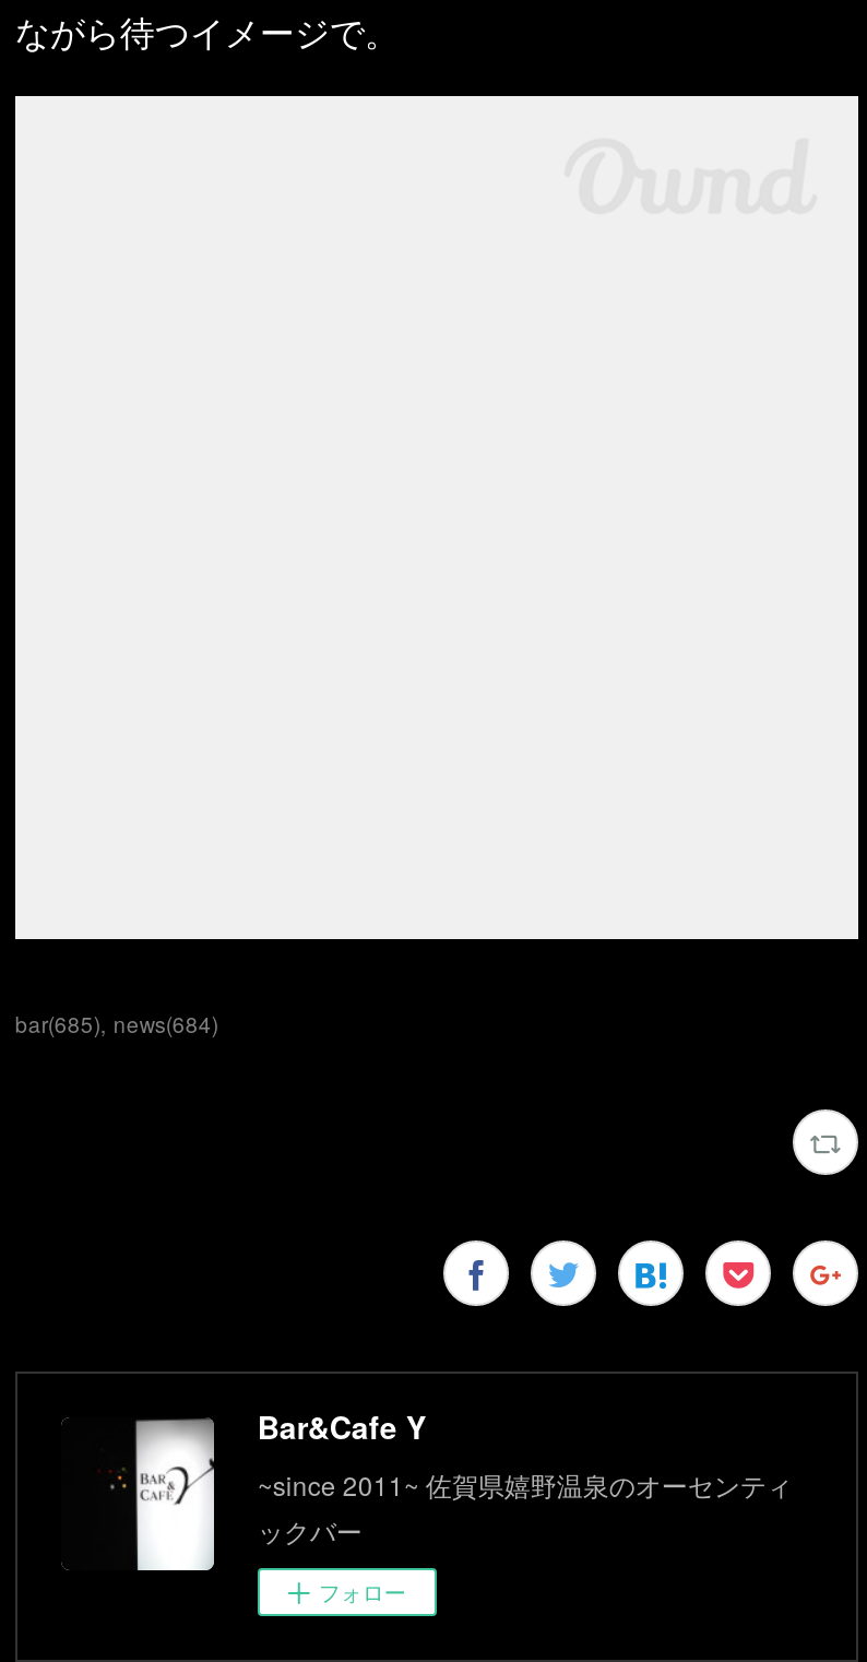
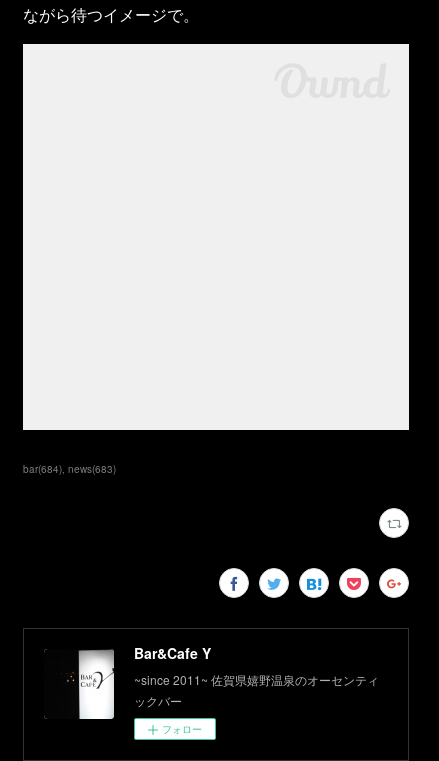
[15,1009,218,1040] bar(685) news(684) -> [23,462,116,476] bar(684) news(683)

